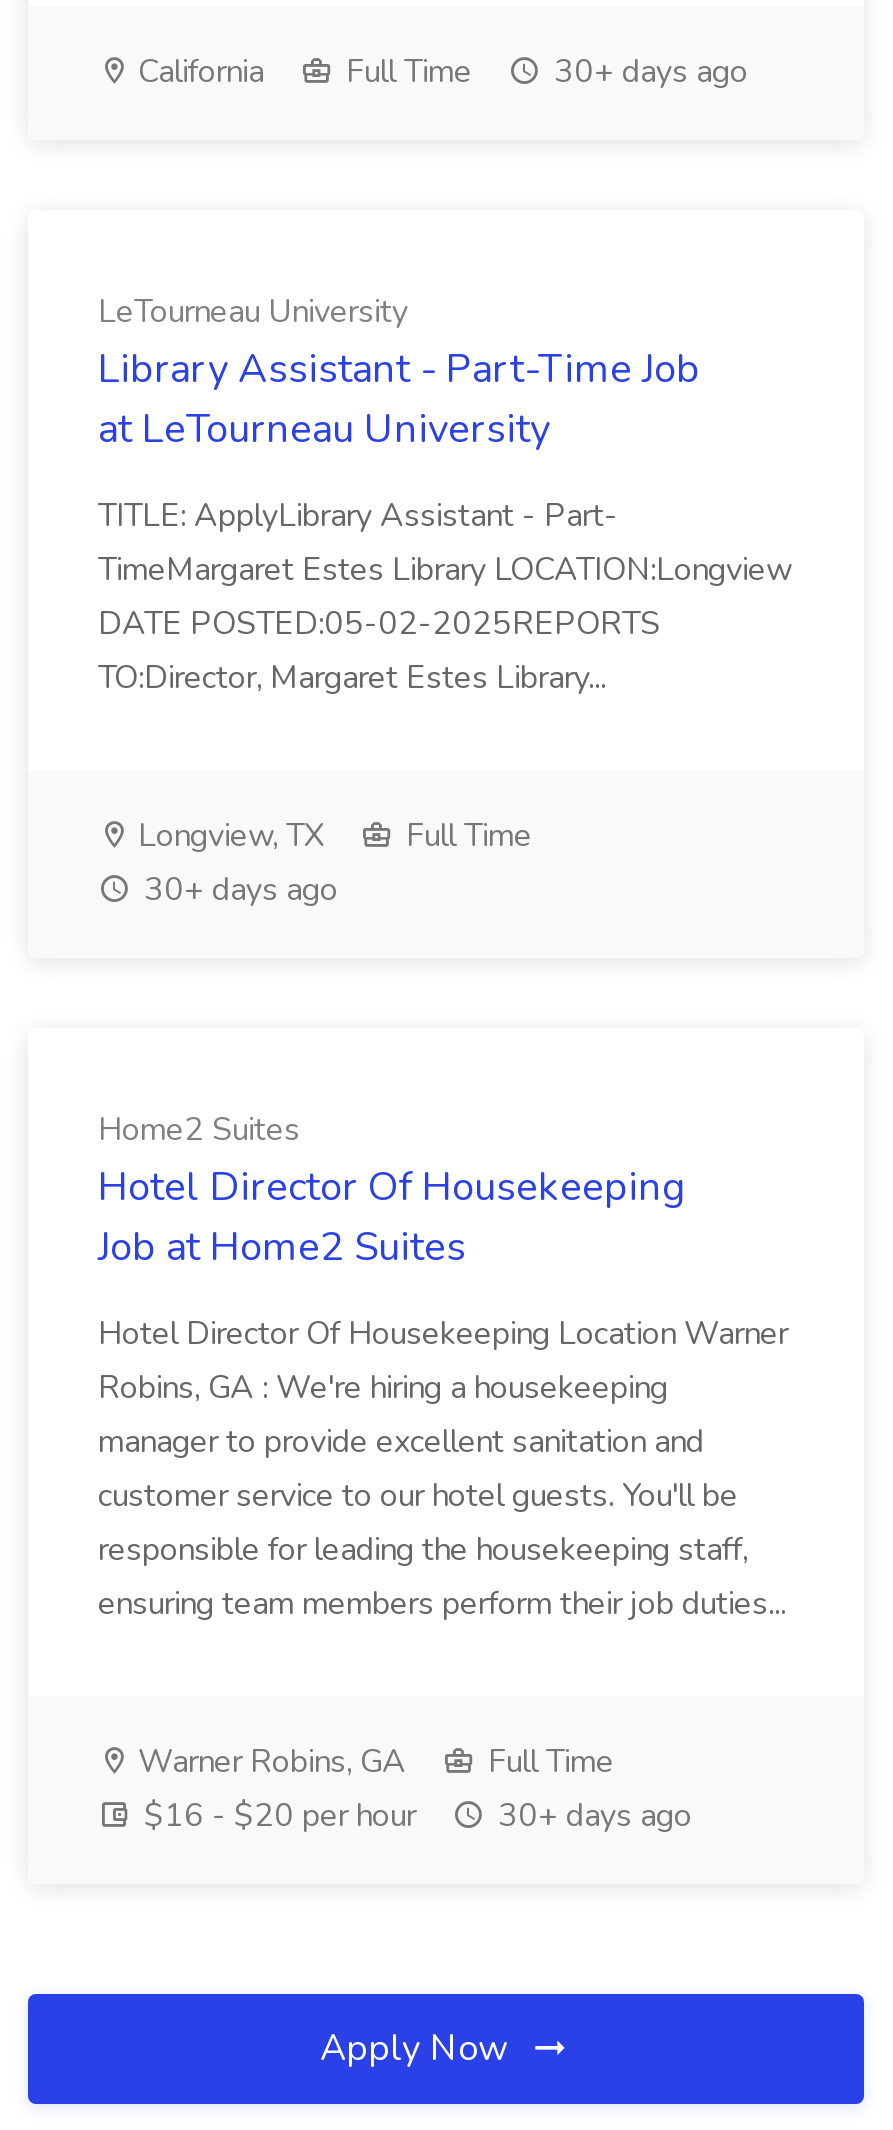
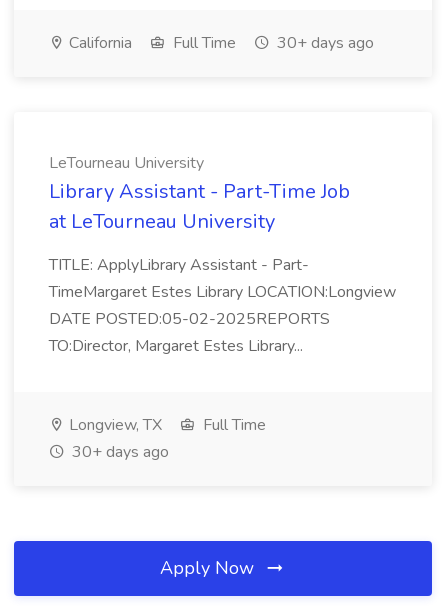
[98,1108,794,1626] Home2 Suites | Hotel Director Of Housekeeping | Job at Home2 Suites | Hotel Director Of Housekeeping Location Warner | Robins, GA : We're hiring a housekeeping | manager to provide excellent sanitation and | customer service to our hotel guests. You'll be | responsible for leading the housekeeping staff, | ensuring team members perform their job duties... -> none
[130,1740,692,1838] Warner Robins, GA | Full Time | $16 - $20 per hour | 30+ days ago -> none

